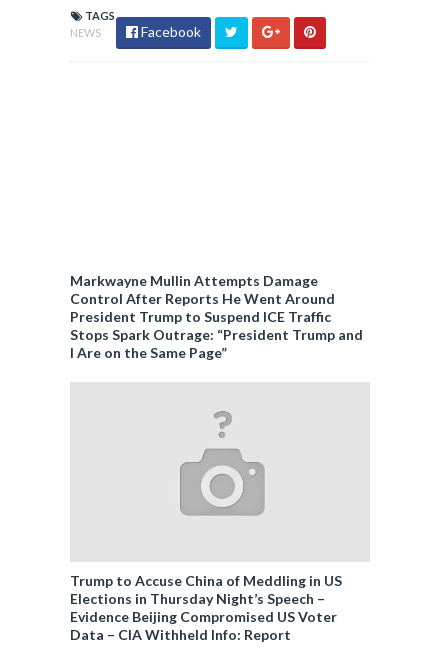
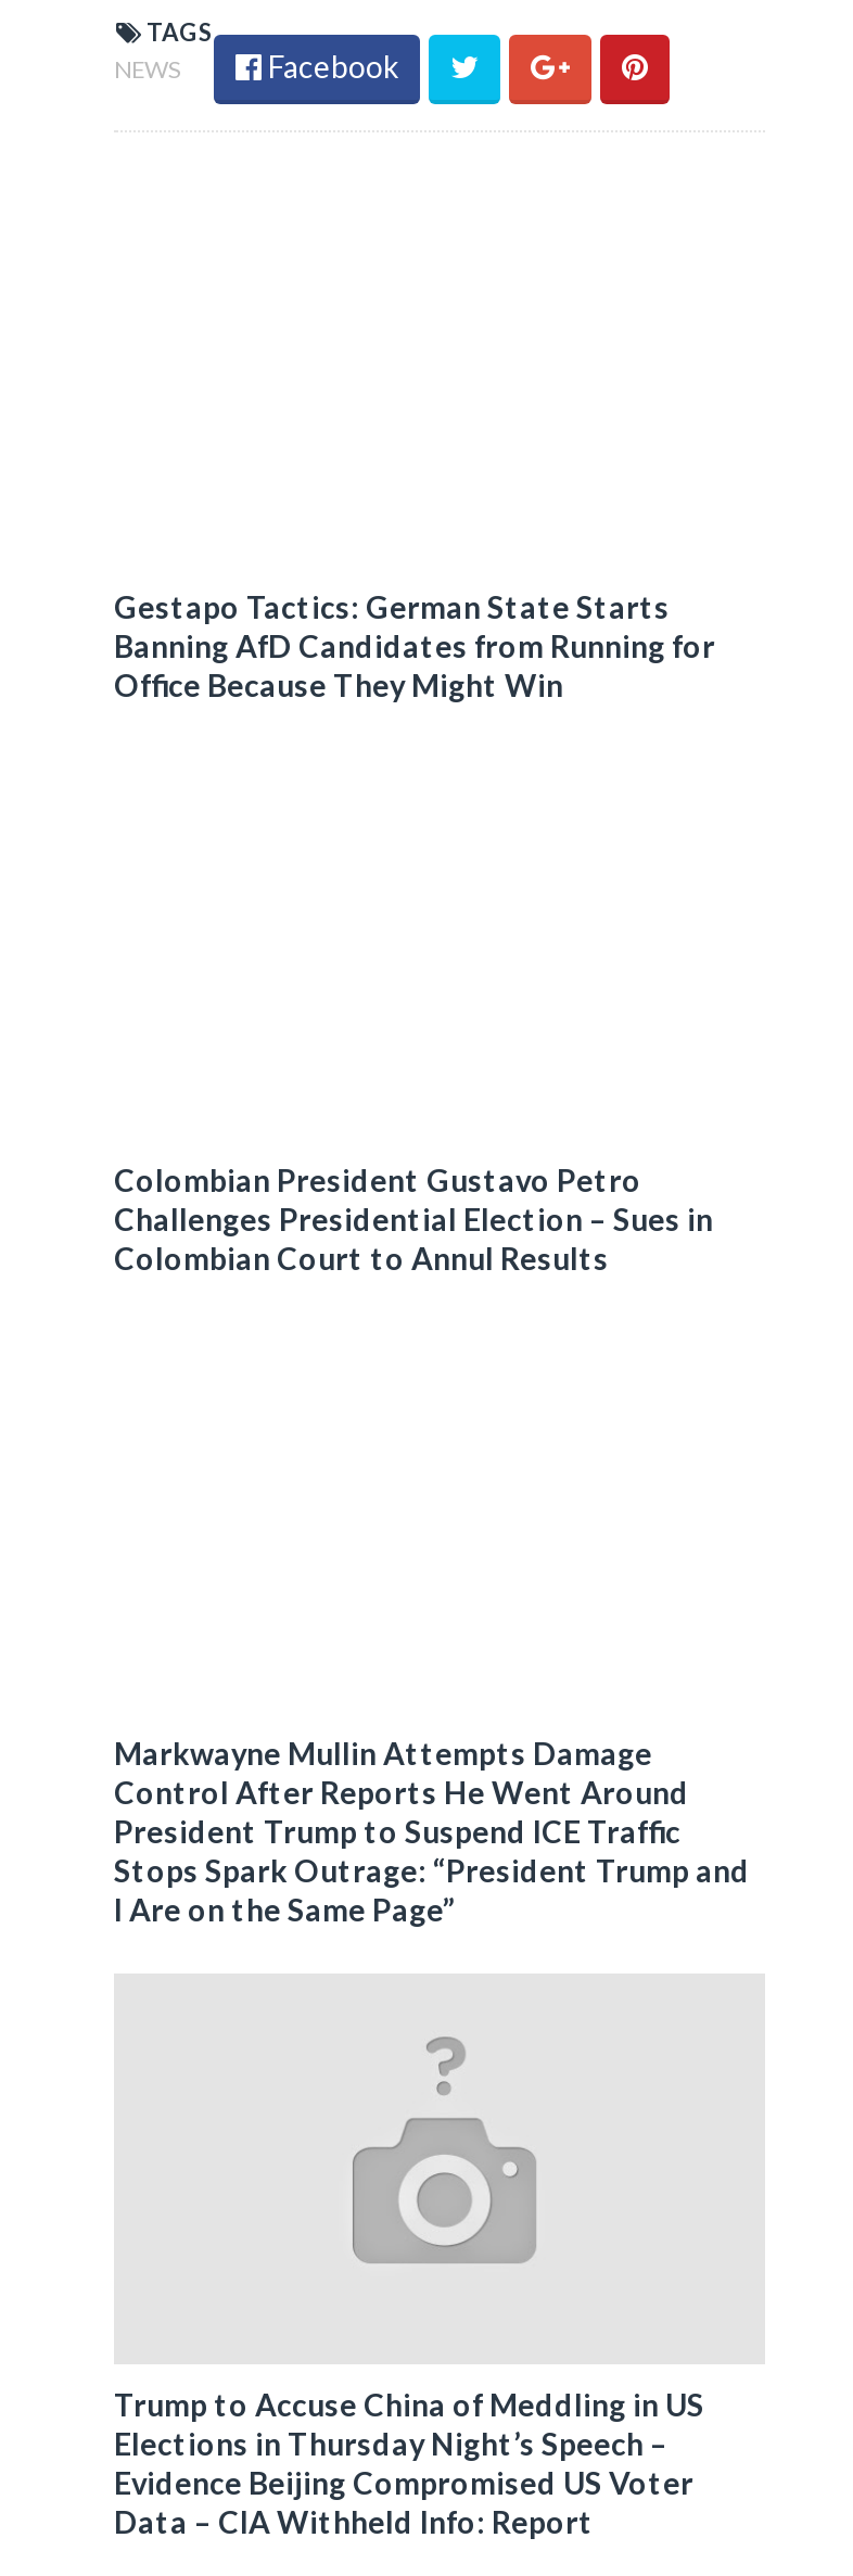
none -> [114,588,715,703] Gestapo Tactics: German State Starts | Banning AfD Candidates from Running for | Office Because They Might Win
none -> [114,1162,713,1277] Colombian President Gustavo Petro | Challenges Presidential Election – Sues in | Colombian Court to Annul Results

